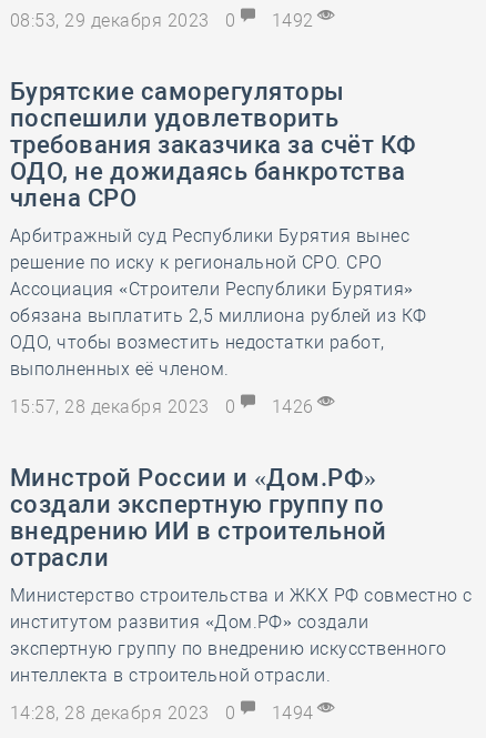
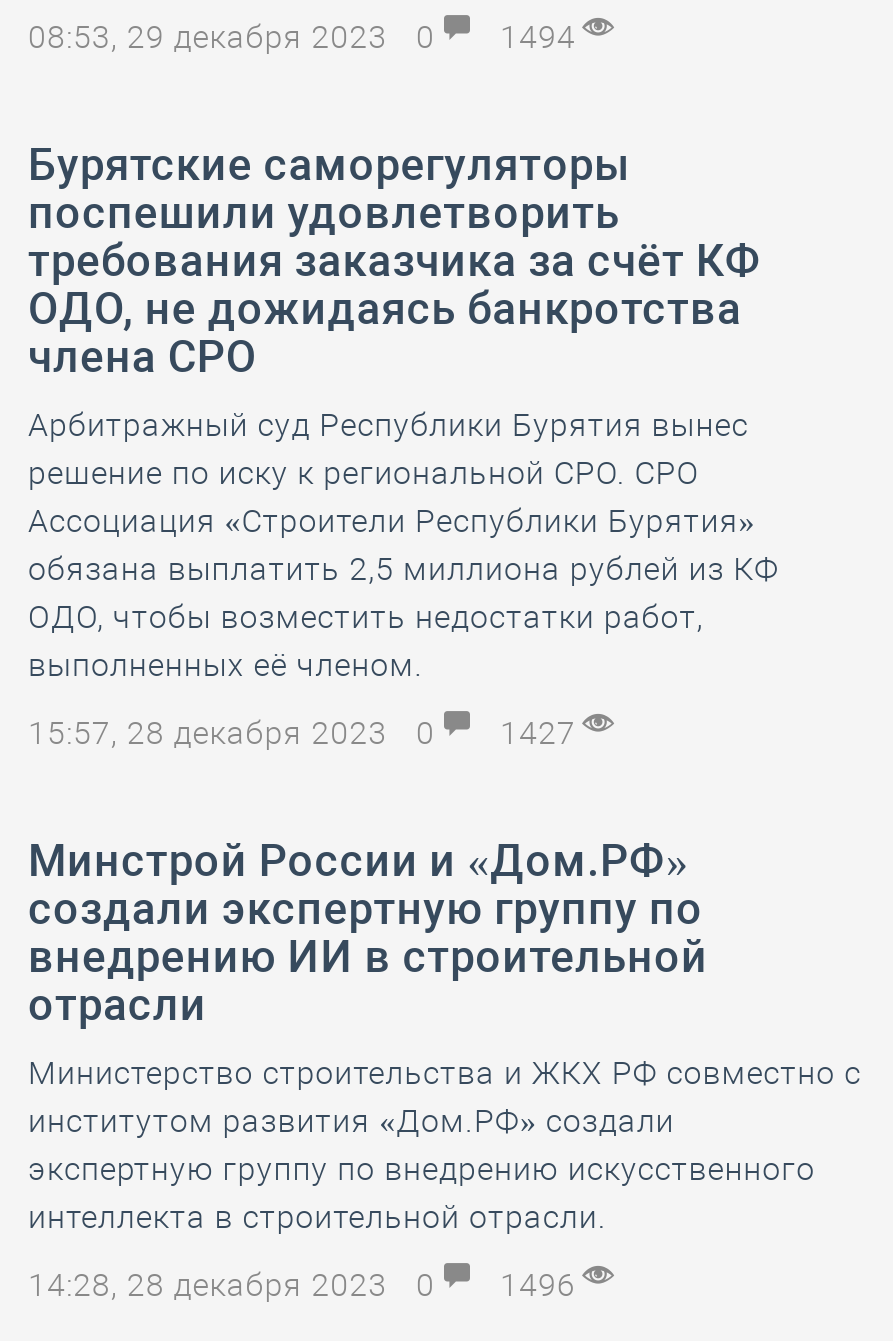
[10,10,319,31] 08:53, 29 декабря 2023 0 1492 -> [28,18,585,56] 08:53, 29 декабря 2023 0 1494
[10,396,319,417] 15:57, 28 декабря 2023 0 1426 -> [28,714,585,752] 15:57, 28 декабря 2023 0 1427
[10,702,319,724] 14:28, 28 декабря 2023 0 1494 -> [28,1266,585,1304] 14:28, 28 декабря 2023 0 1496

